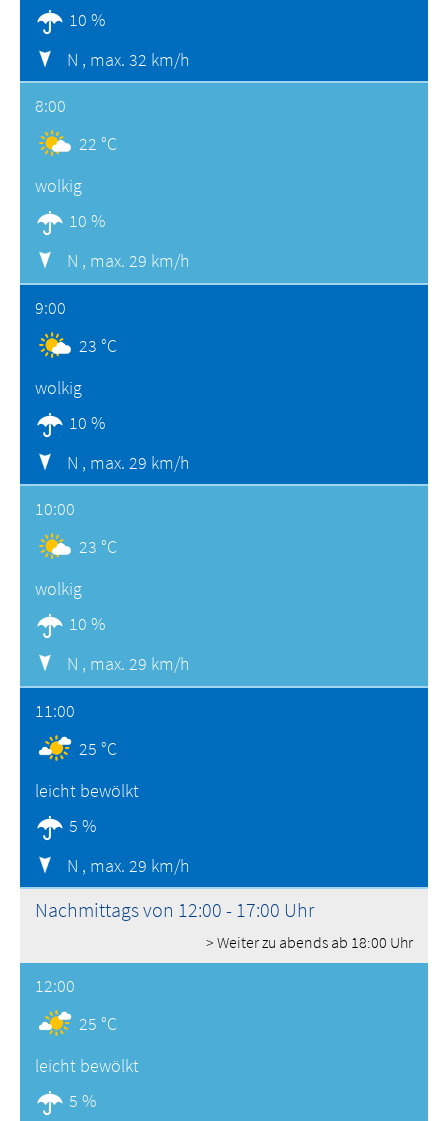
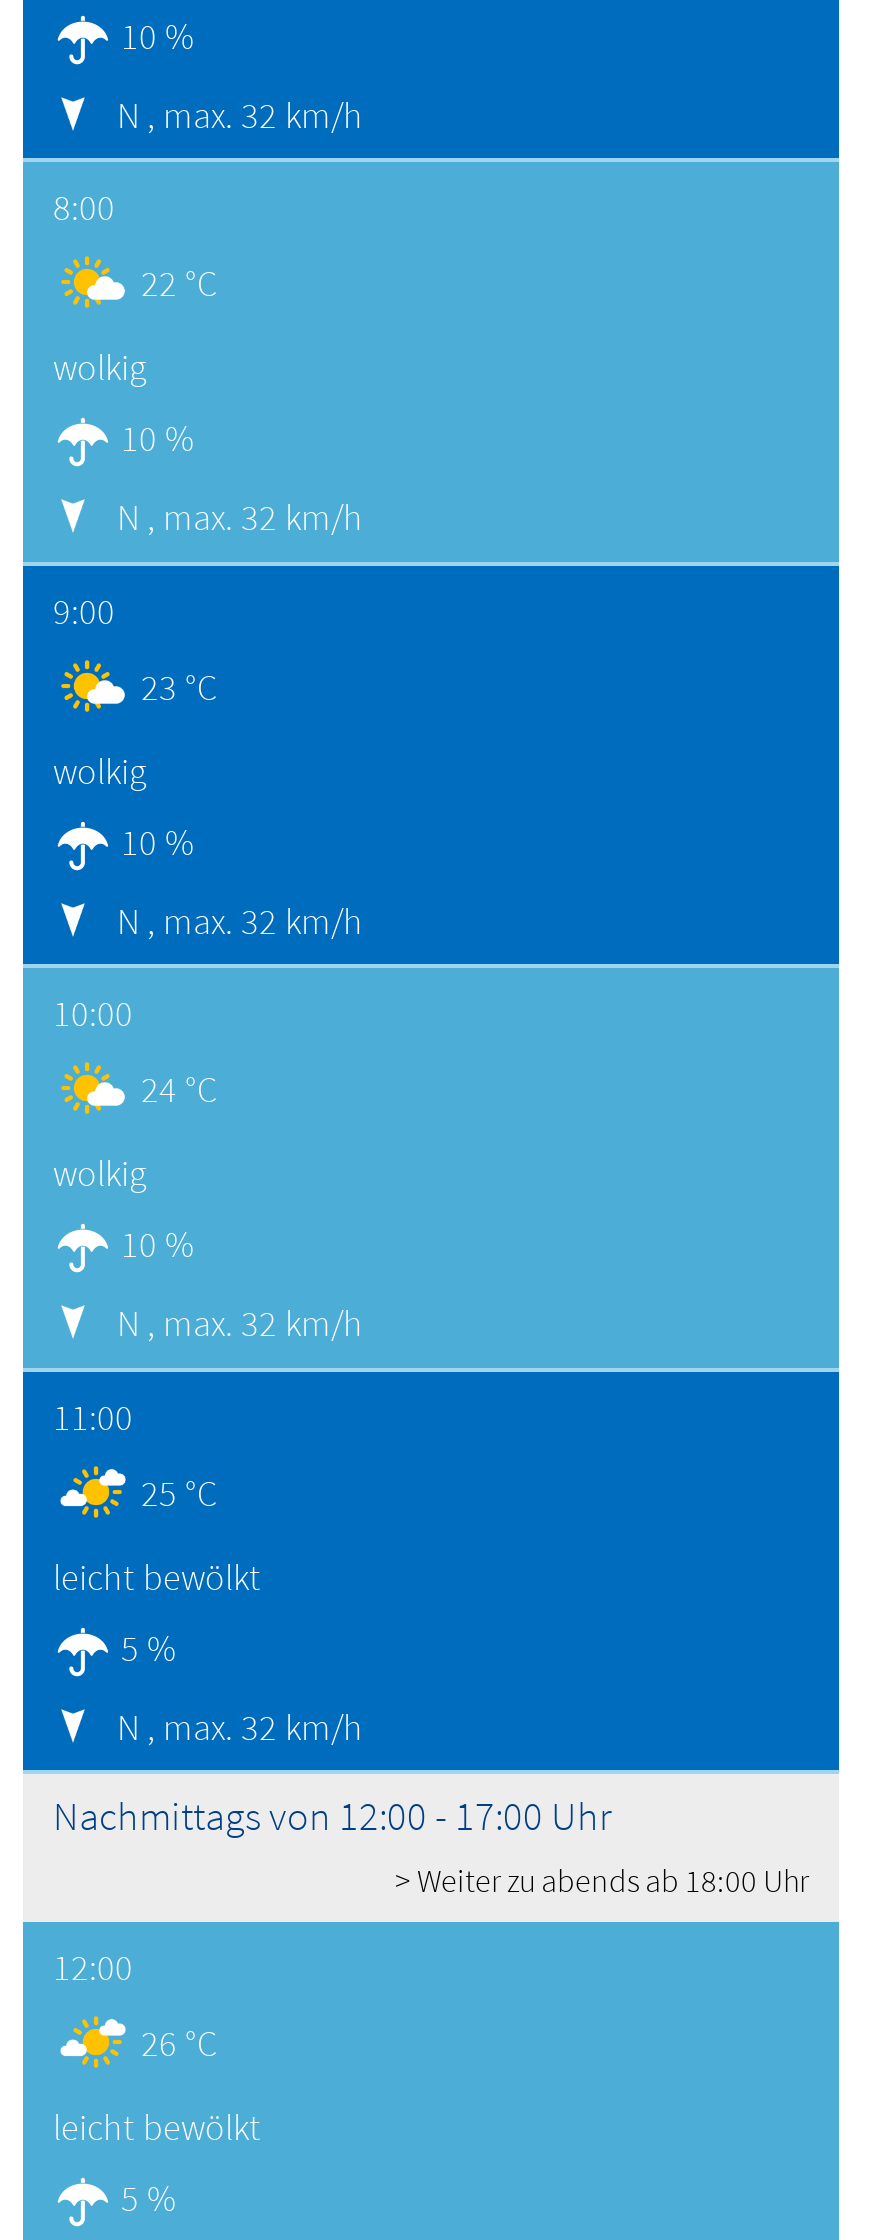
[67,249,190,272] N , max. 29 km/h -> [117,494,363,540] N , max. 32 km/h
[67,451,190,474] N , max. 29 km/h -> [117,897,363,943] N , max. 32 km/h
[79,535,117,558] 23 °C -> [141,1066,217,1112] 24 °C
[67,652,190,675] N , max. 29 km/h -> [117,1300,363,1346] N , max. 32 km/h
[67,854,190,877] N , max. 29 km/h -> [117,1703,363,1749] N , max. 32 km/h
[79,1012,117,1035] 25 °C -> [141,2020,217,2066] 26 °C

